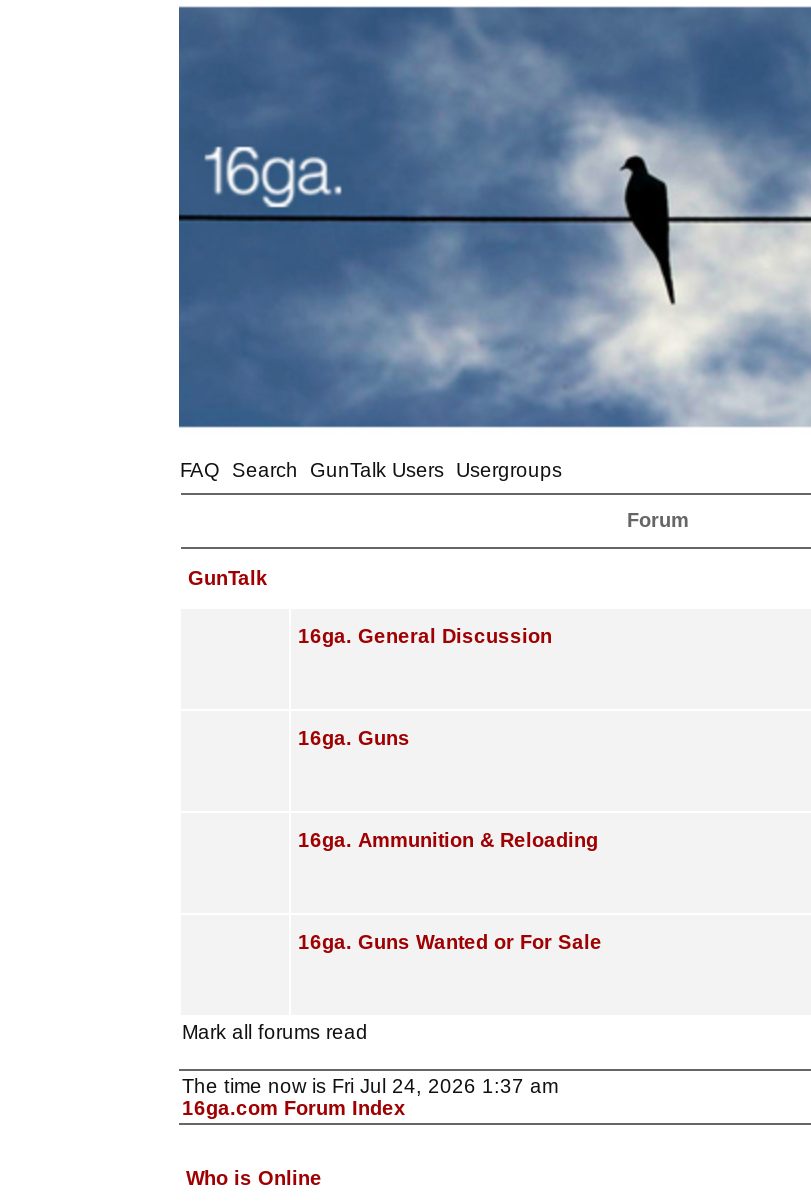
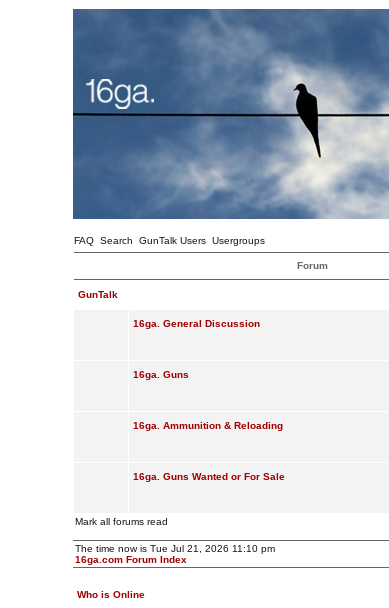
[182,1075,558,1097] The time now is Fri Jul 24, 2026 1:37 am -> [74,543,274,554] The time now is Tue Jul 21, 2026 11:10 pm

